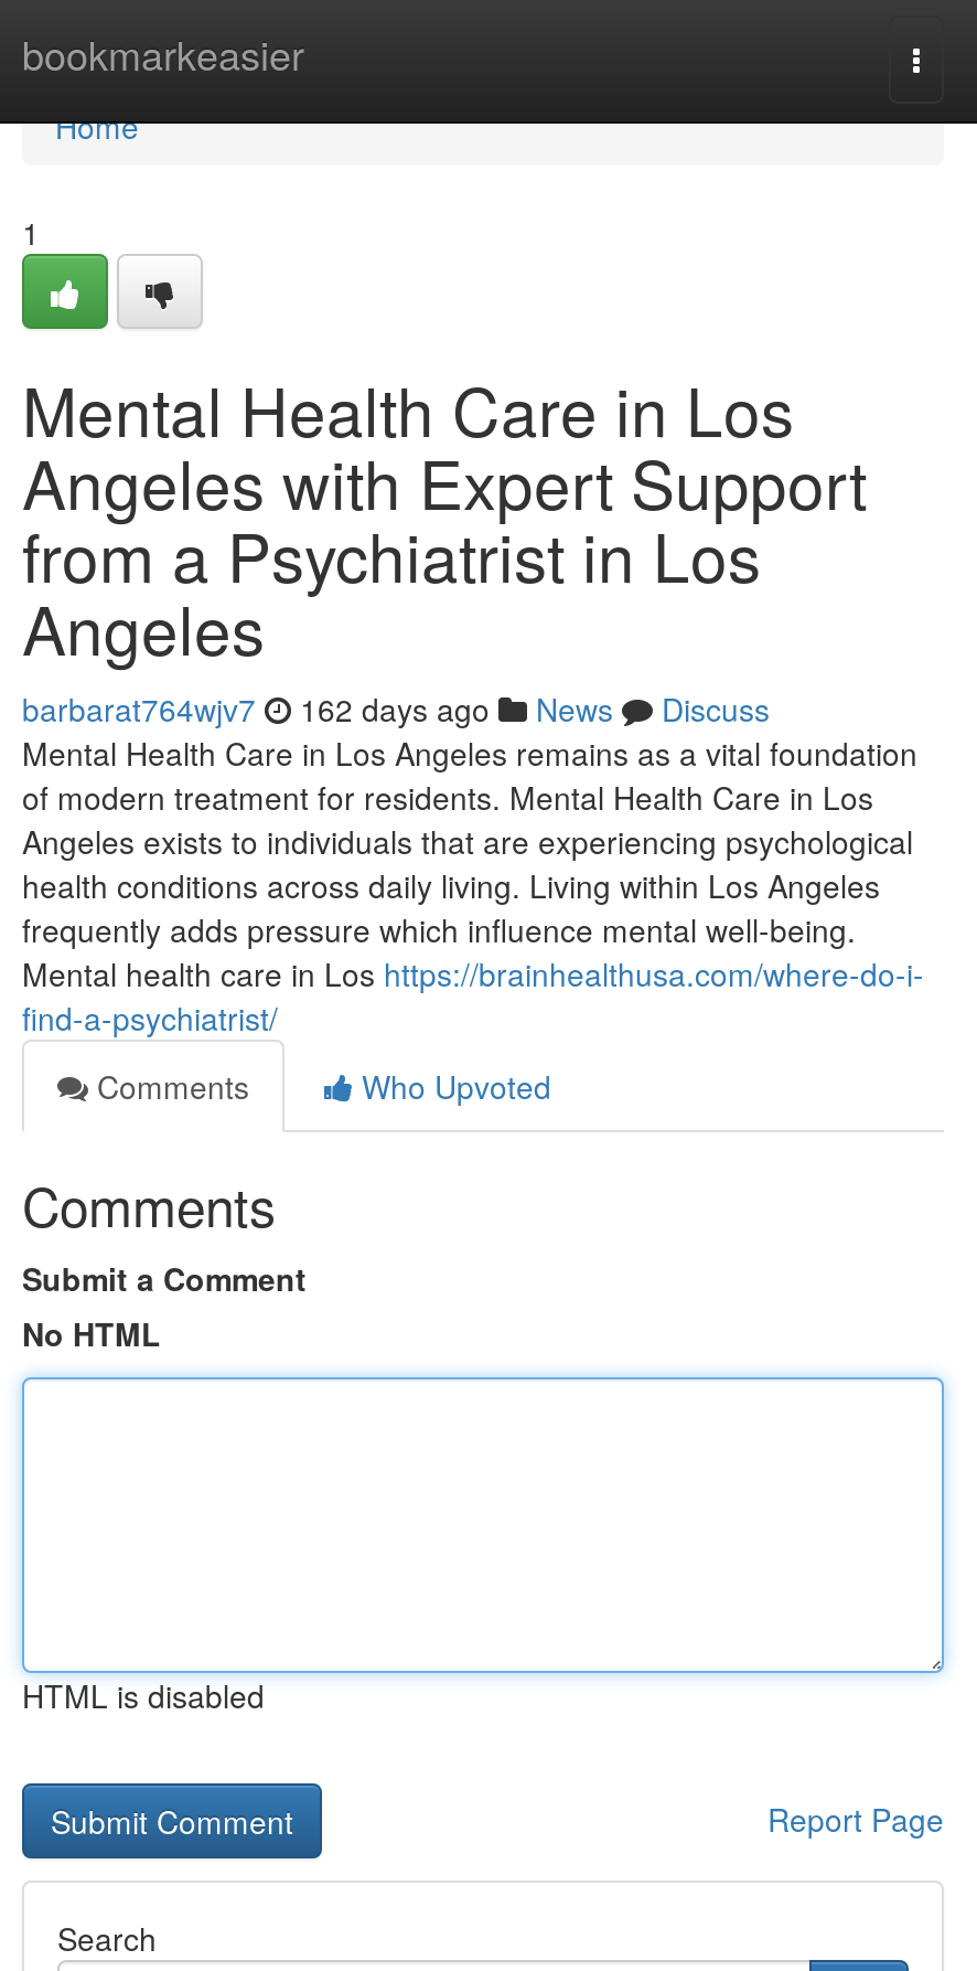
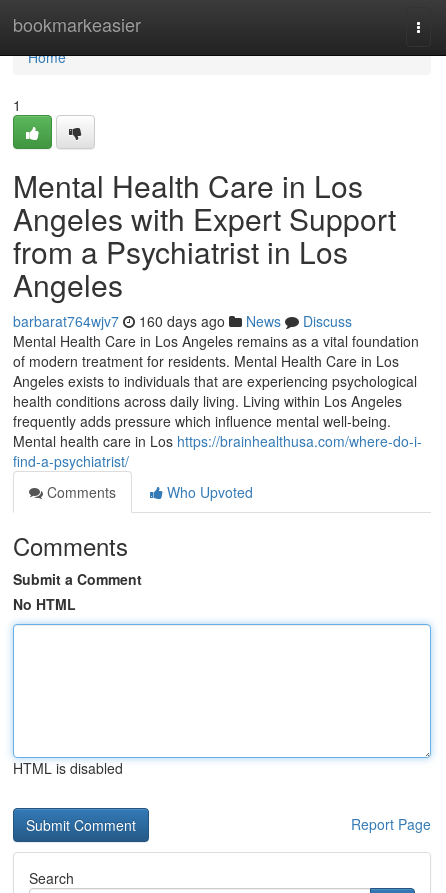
[22,686,770,731] barbarat764wjv7 162 days ago News Discuss -> [13,311,352,331] barbarat764wjv7 160 days ago News Discuss

